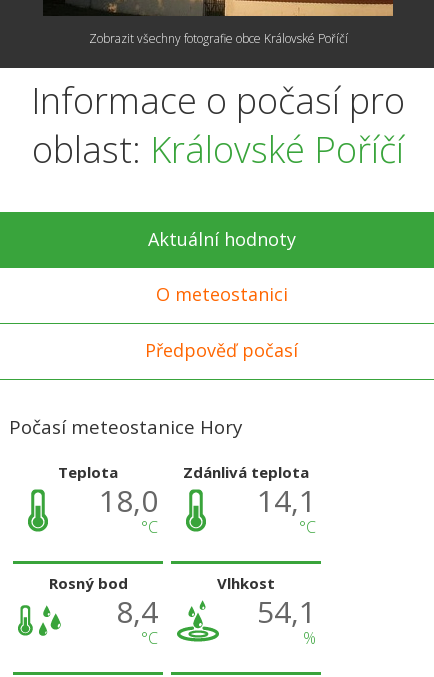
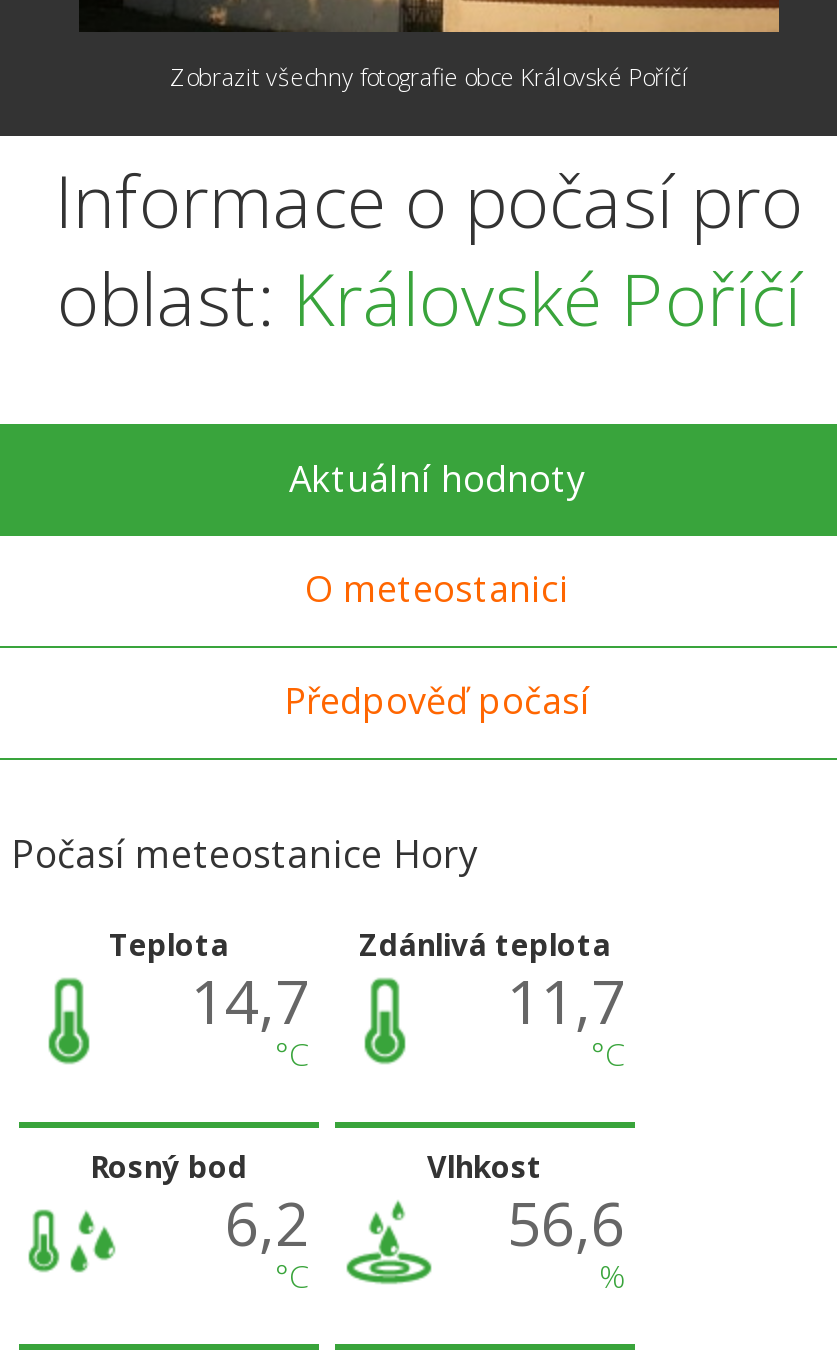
[99,480,158,521] 18,0 -> [191,961,309,1043] 14,7
[257,480,316,521] 14,1 -> [507,961,625,1043] 11,7
[116,591,158,632] 8,4 -> [225,1183,309,1265] 6,2
[257,591,316,632] 54,1 -> [507,1183,625,1265] 56,6

